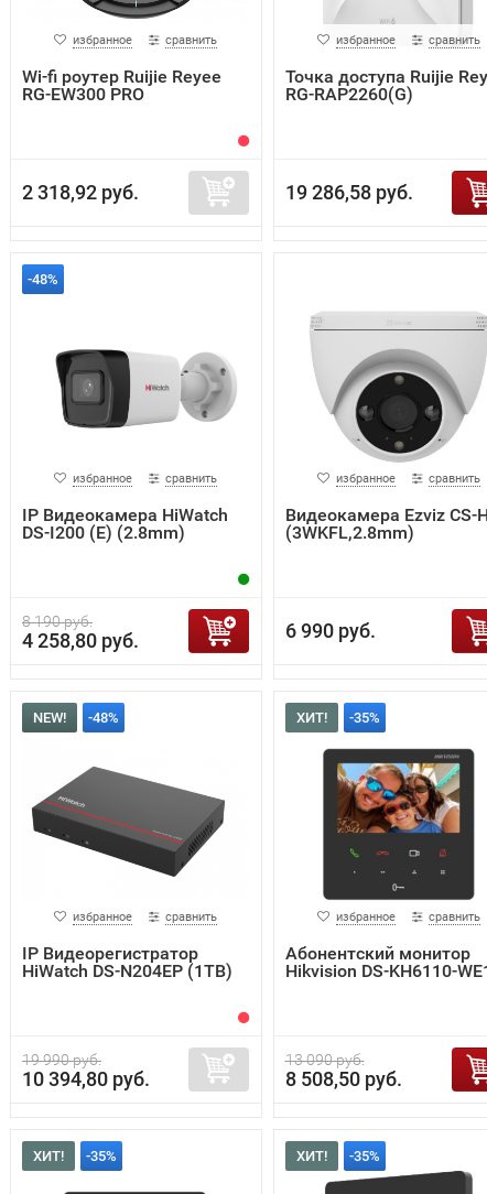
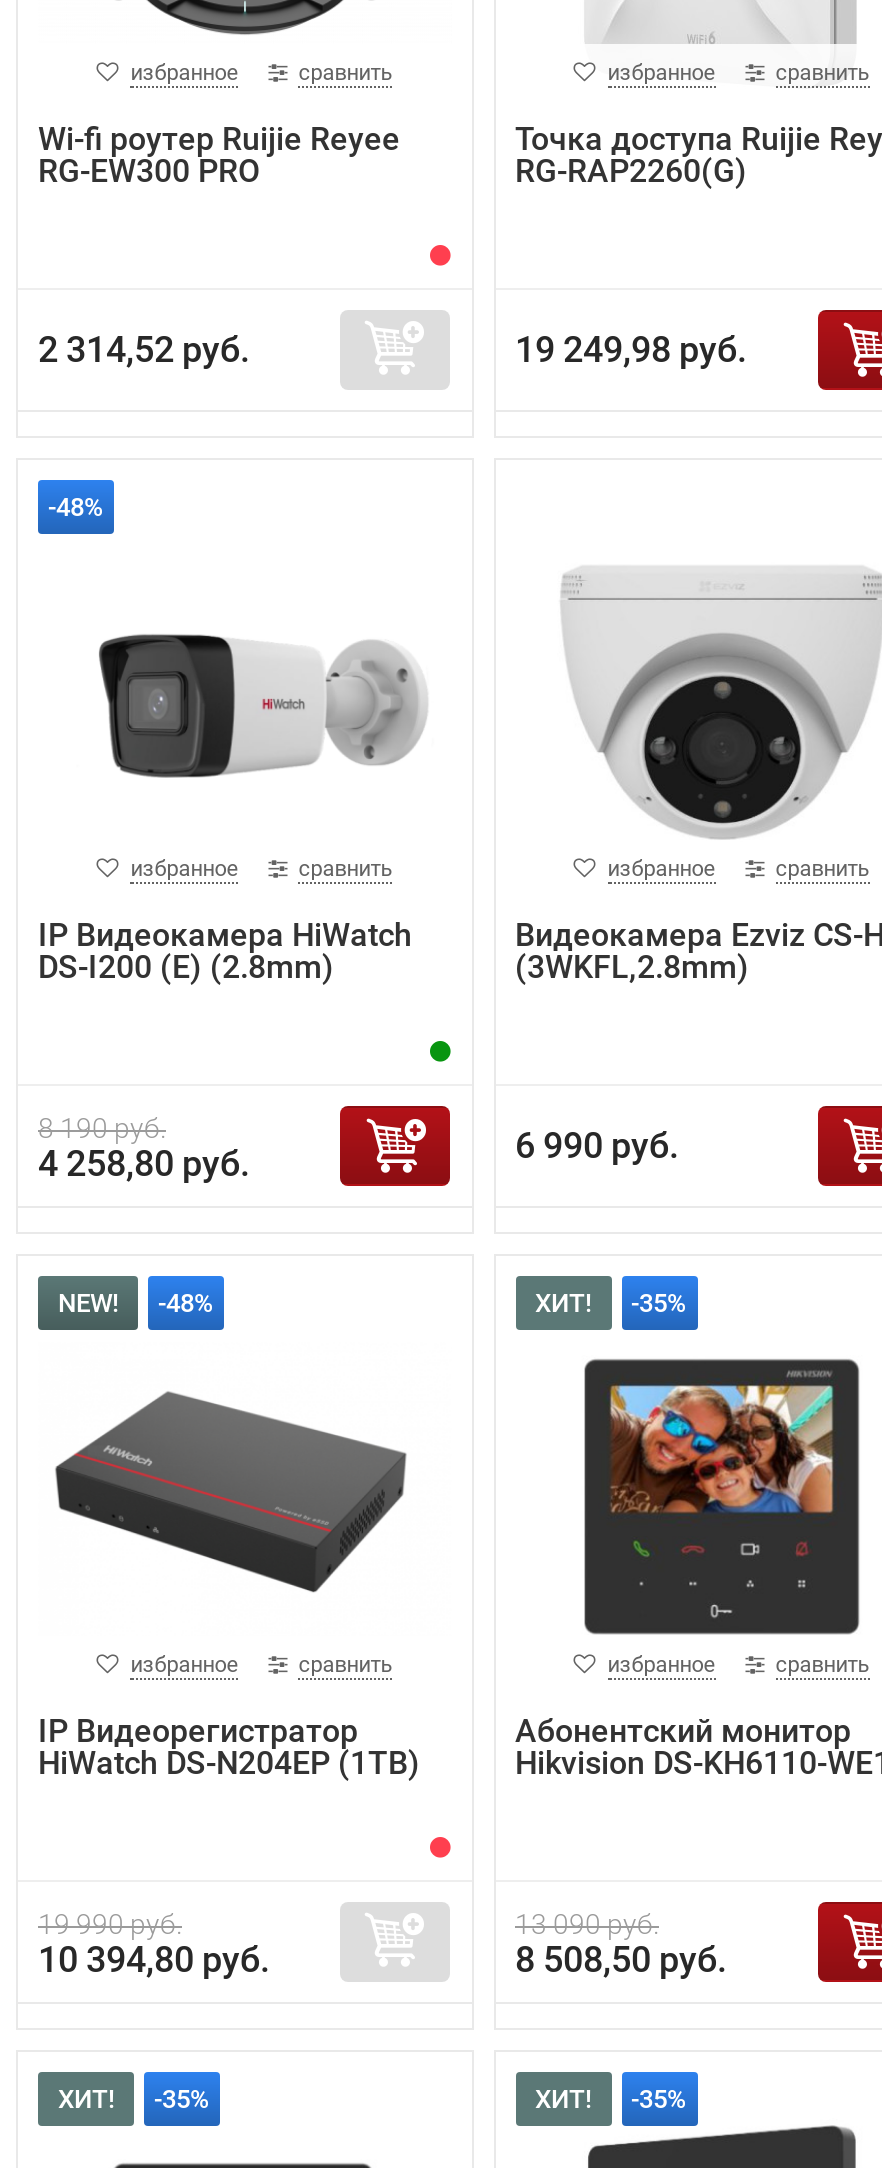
[22,180,139,204] 2 318,92 руб. -> [38,328,250,370] 2 314,52 руб.
[285,180,413,204] 19 286,58 руб. -> [515,328,747,370] 19 249,98 руб.

